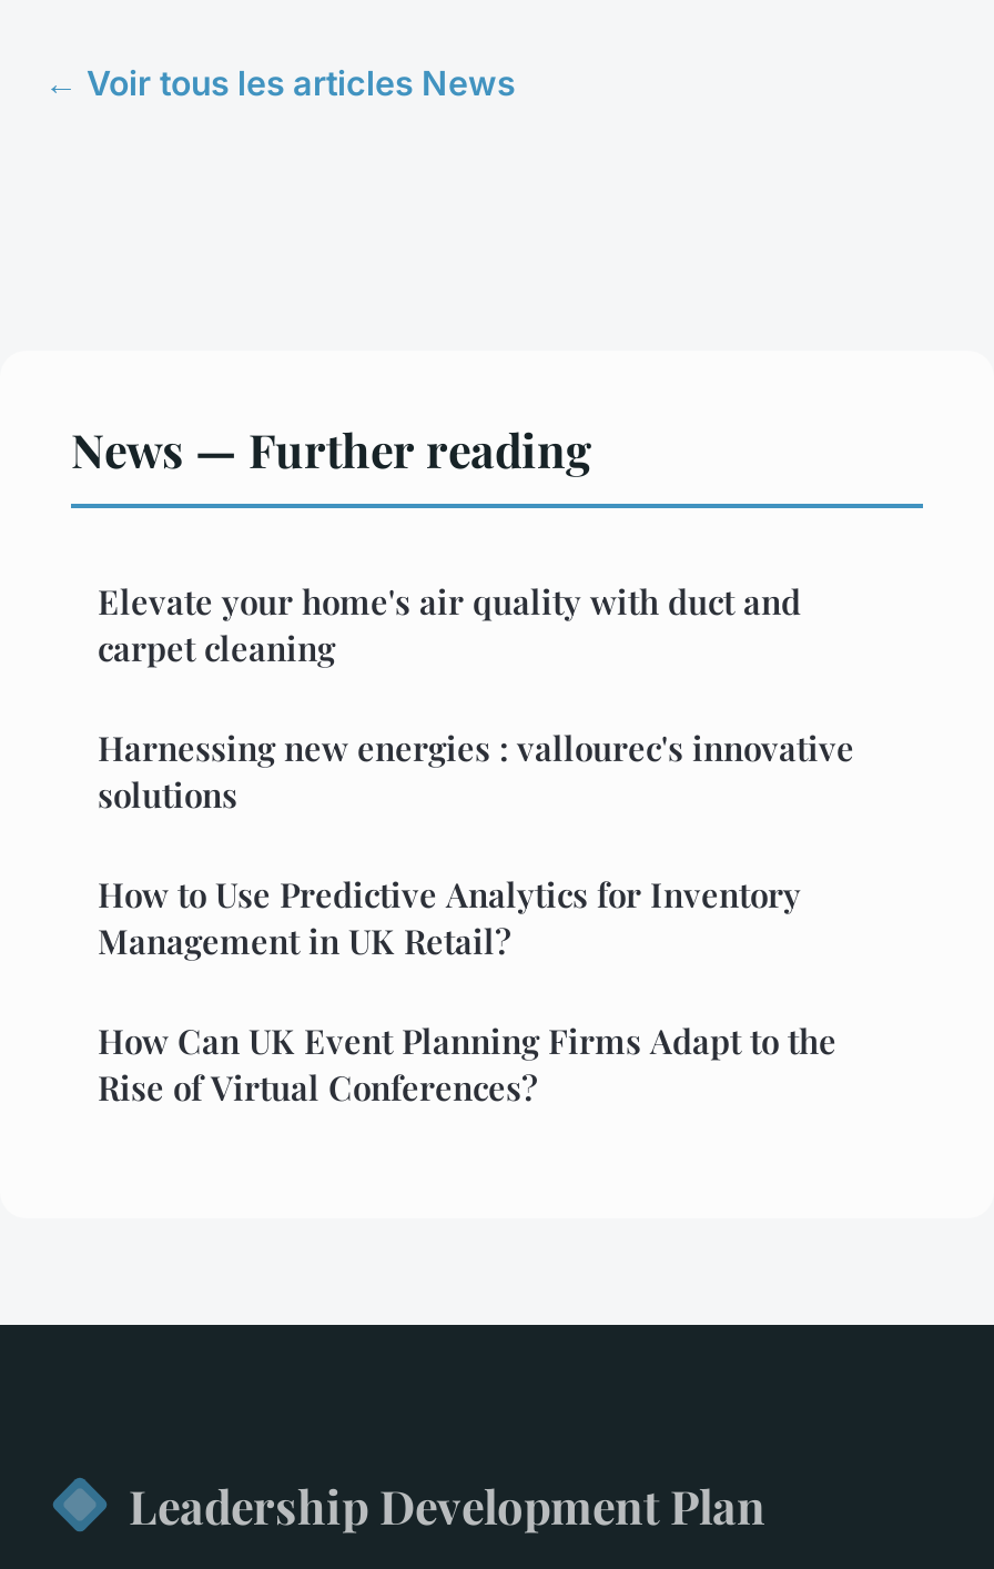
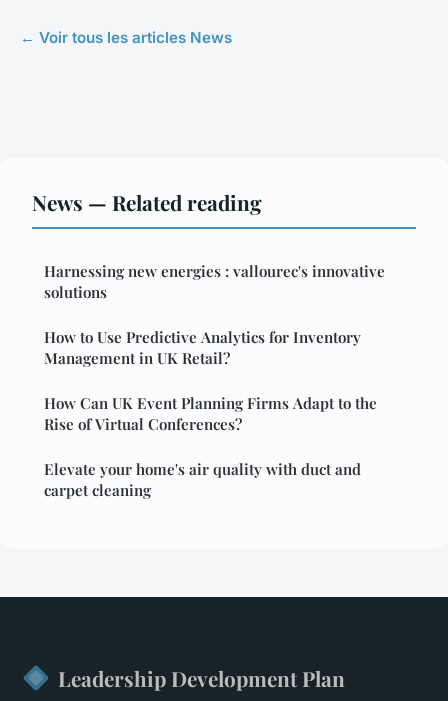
[71,416,592,478] News — Further reading -> [32,187,262,215] News — Related reading
moved [98,578,801,669] -> [44,458,361,499]: Elevate your home's air quality with duct and | carpet cleaning
moved [98,725,854,1109] -> [44,260,385,433]: Harnessing new energies : vallourec's innovative | solutions | How to Use Predictive Analytics for Inventory | Management in UK Retail? | How Can UK Event Planning Firms Adapt to the | Rise of Virtual Conferences?

